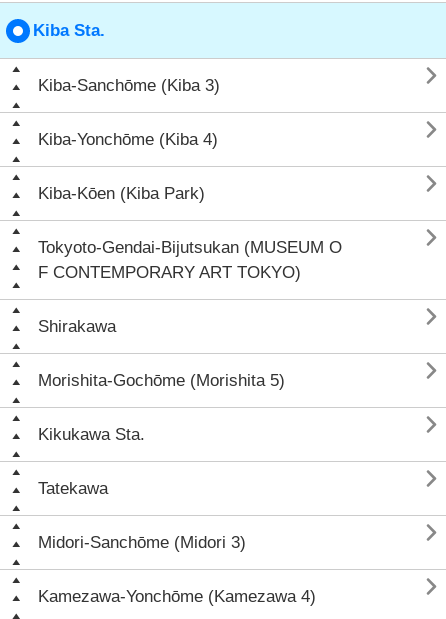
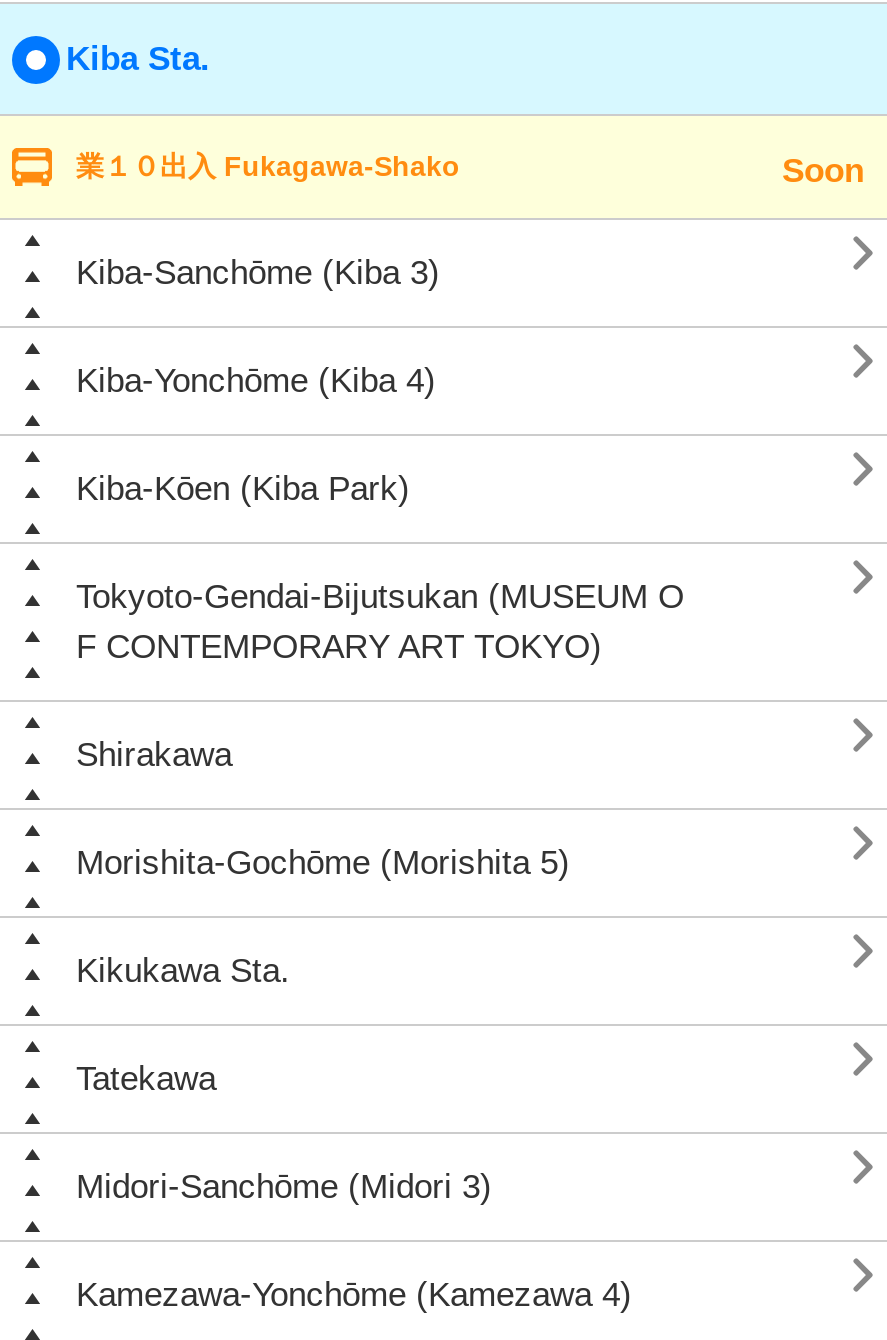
none -> [76,150,864,190] 業１０出入 Fukagawa-Shako | Soon

